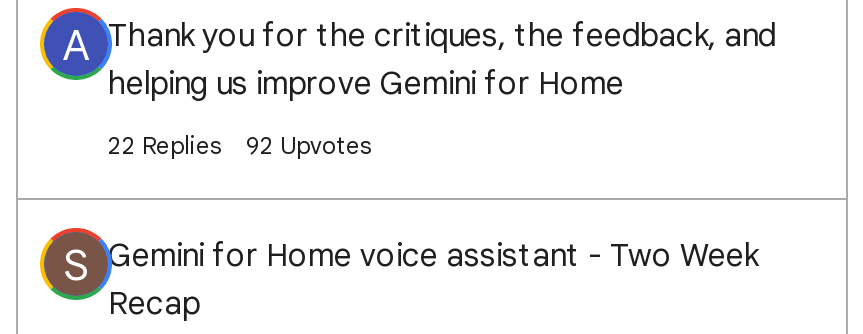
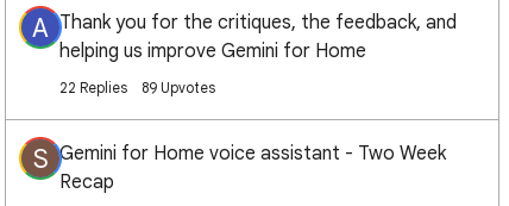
[108,130,372,160] 22 Replies 92 Upvotes -> [59,79,215,96] 22 Replies 89 Upvotes

